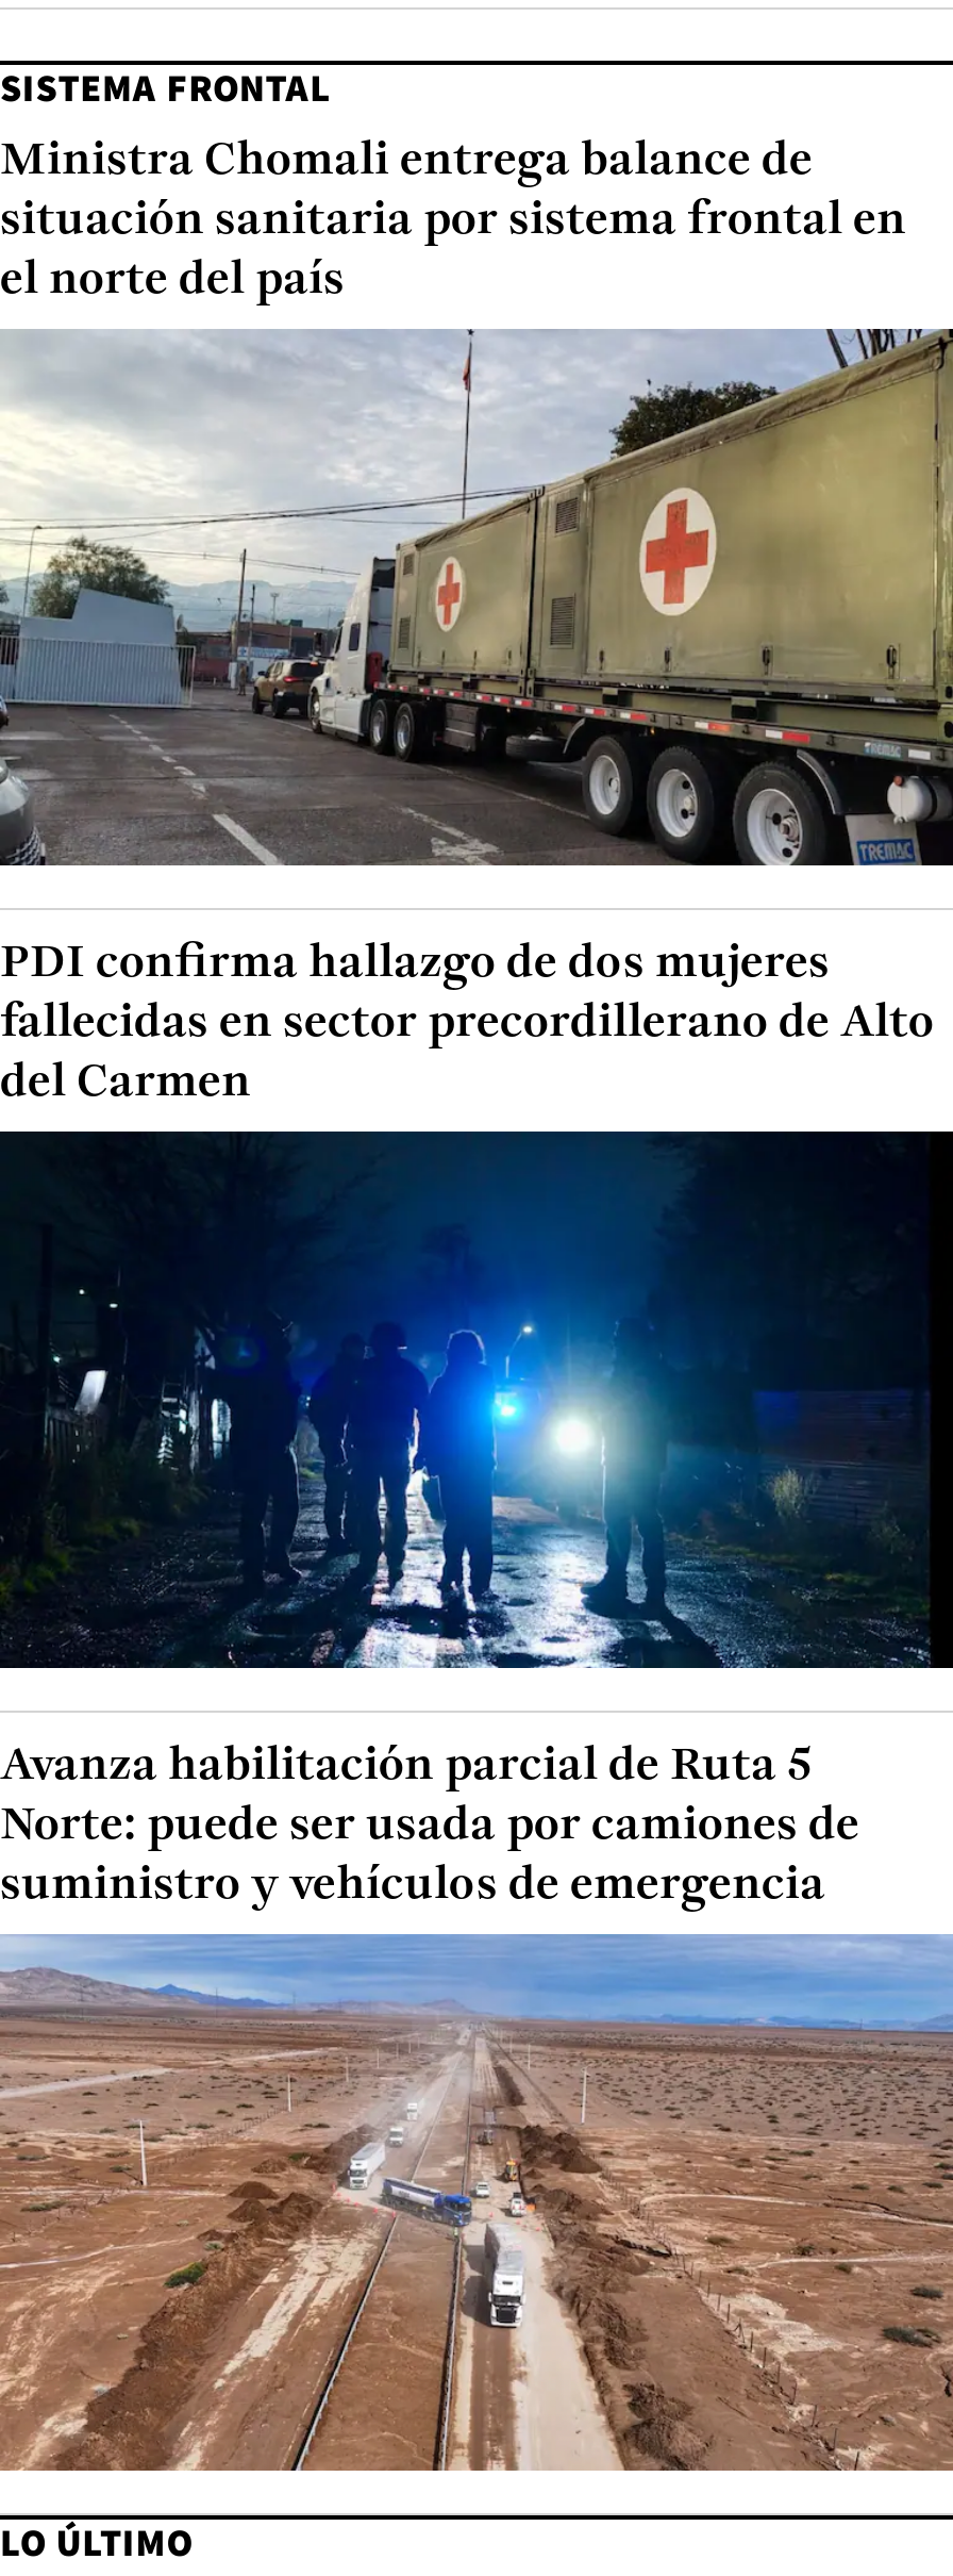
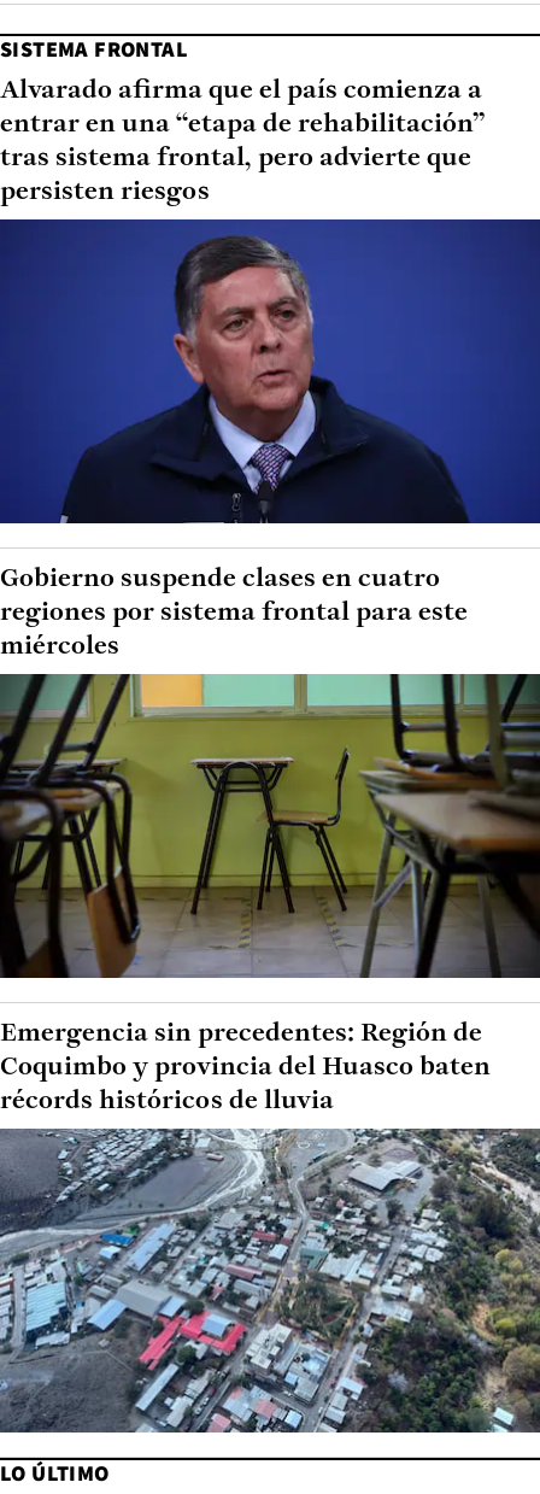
[0,137,906,305] Ministra Chomali entrega balance de | situación sanitaria por sistema frontal en | el norte del país -> [0,77,486,206] Alvarado afirma que el país comienza a | entrar en una “etapa de rehabilitación” | tras sistema frontal, pero advierte que | persisten riesgos
[0,327,947,1108] [image] | PDI confirma hallazgo de dos mujeres | fallecidas en sector precordillerano de Alto | del Carmen -> [0,218,536,661] [image] | Gobierno suspende clases en cuatro | regiones por sistema frontal para este | miércoles
[0,1129,947,1910] [image] | Avanza habilitación parcial de Ruta 5 | Norte: puede ser usada por camiones de | suministro y vehículos de emergencia -> [0,673,536,1115] [image] | Emergencia sin precedentes: Región de | Coquimbo y provincia del Huasco baten | récords históricos de lluvia
[6,1934,947,2473] [image] -> [4,1127,536,1434] [image]

